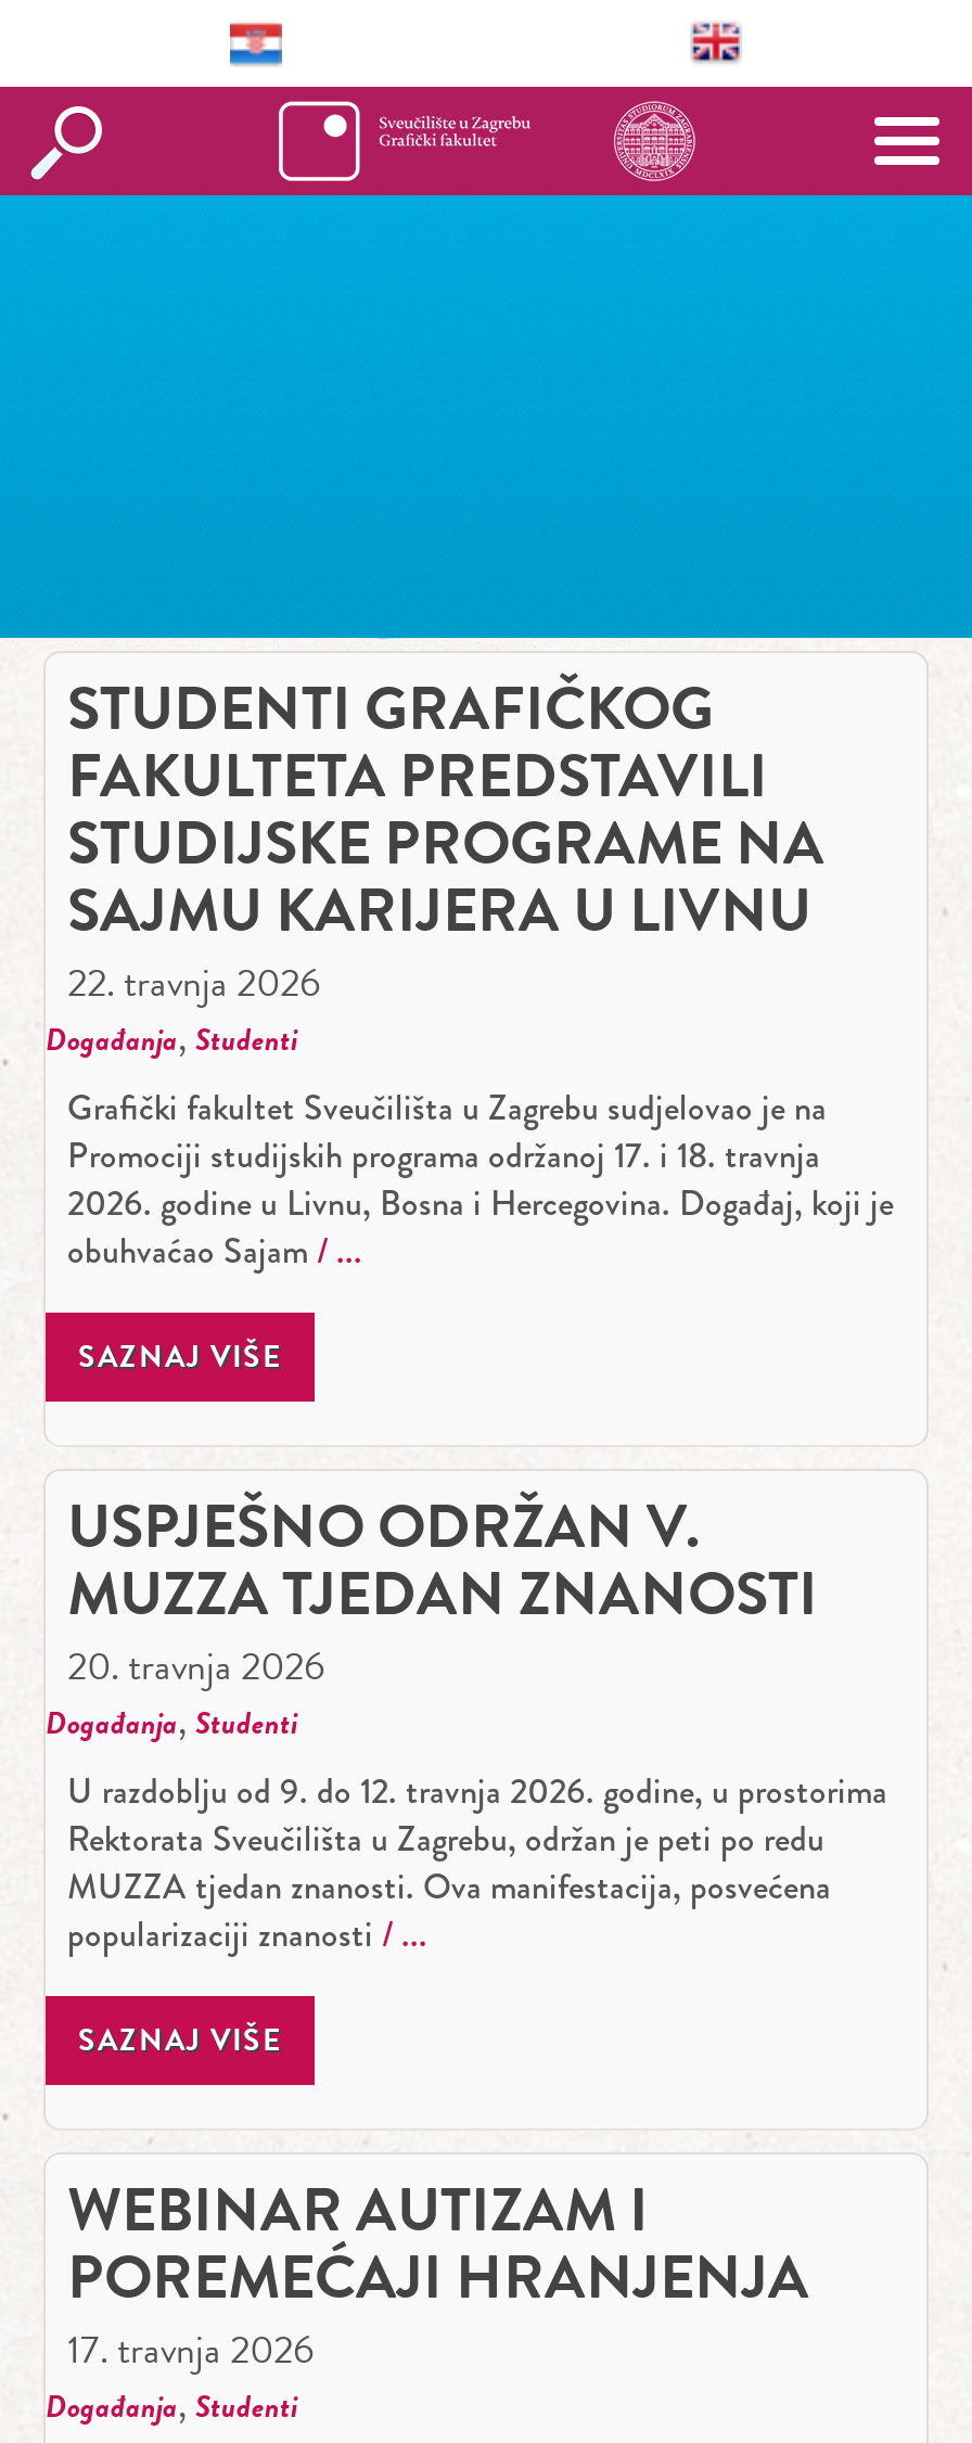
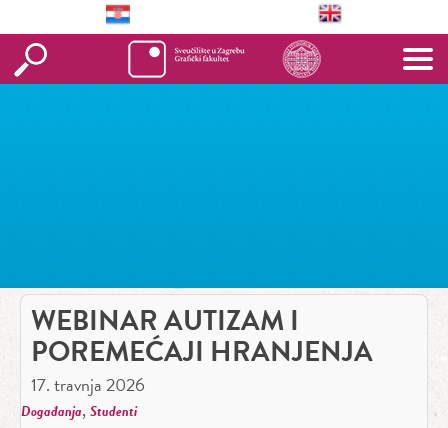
[46,664,894,2063] STUDENTI GRAFIČKOG | FAKULTETA PREDSTAVILI | STUDIJSKE PROGRAME NA | SAJMU KARIJERA U LIVNU | 22. travnja 2026 | Događanja, Studenti | Grafički fakultet Sveučilišta u Zagrebu sudjelovao je na | Promociji studijskih programa održanoj 17. i 18. travnja | 2026. godine u Livnu, Bosna i Hercegovina. Događaj, koji je | obuhvaćao Sajam | SAZNAJ VIŠE | USPJEŠNO ODRŽAN V. | MUZZA TJEDAN ZNANOSTI | 20. travnja 2026 | Događanja, Studenti | U razdoblju od 9. do 12. travnja 2026. godine, u prostorima | Rektorata Sveučilišta u Zagrebu, održan je peti po redu | MUZZA tjedan znanosti. Ova manifestacija, posvećena | popularizaciji znanosti | SAZNAJ VIŠE -> none

